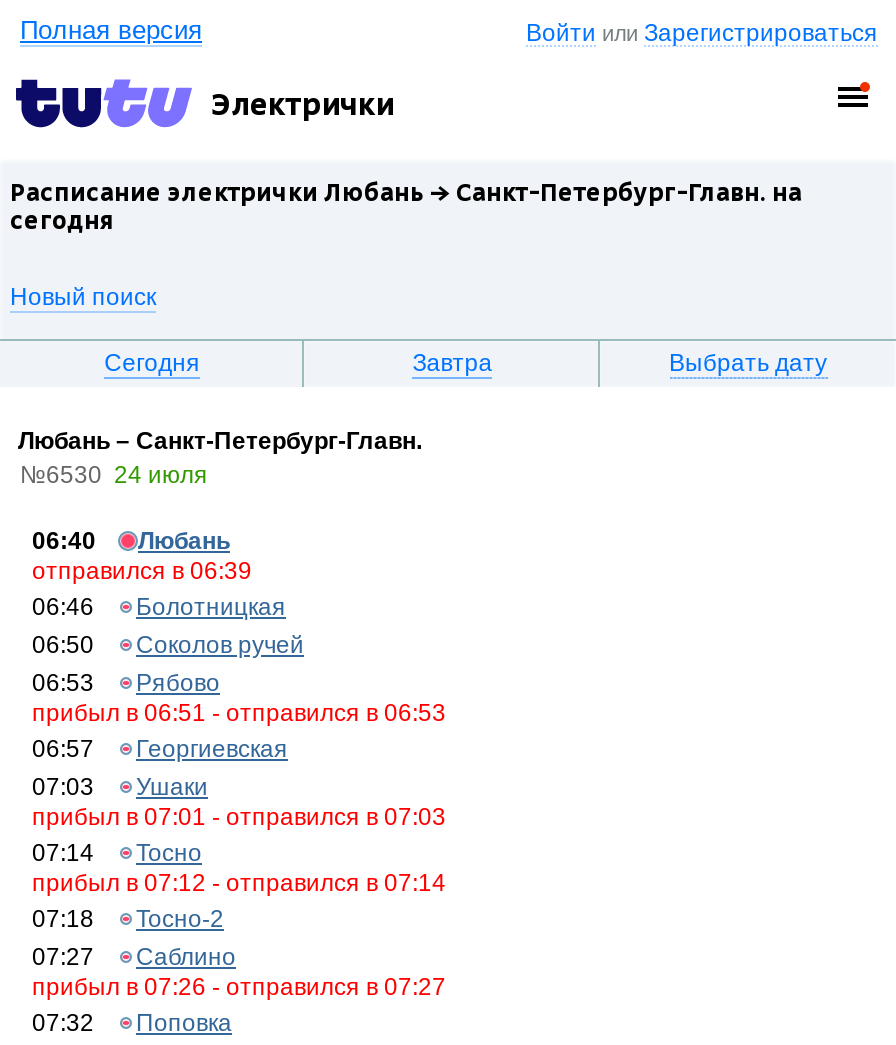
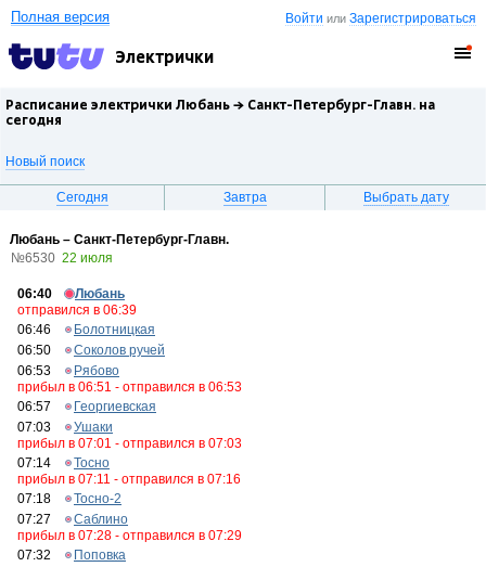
[20,461,208,489] №6530 24 июля -> [11,250,113,266] №6530 22 июля
[32,869,446,897] прибыл в 07:12 - отправился в 07:14 -> [17,472,241,487] прибыл в 07:11 - отправился в 07:16
[32,973,446,1001] прибыл в 07:26 - отправился в 07:27 -> [17,528,242,543] прибыл в 07:28 - отправился в 07:29

